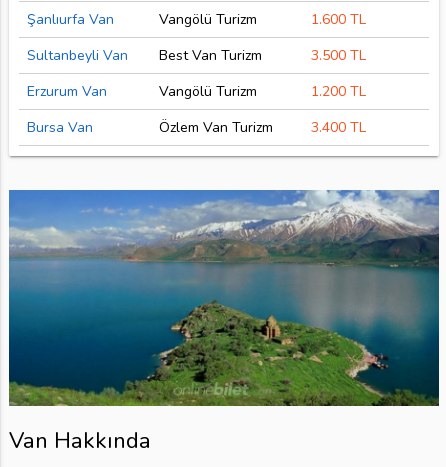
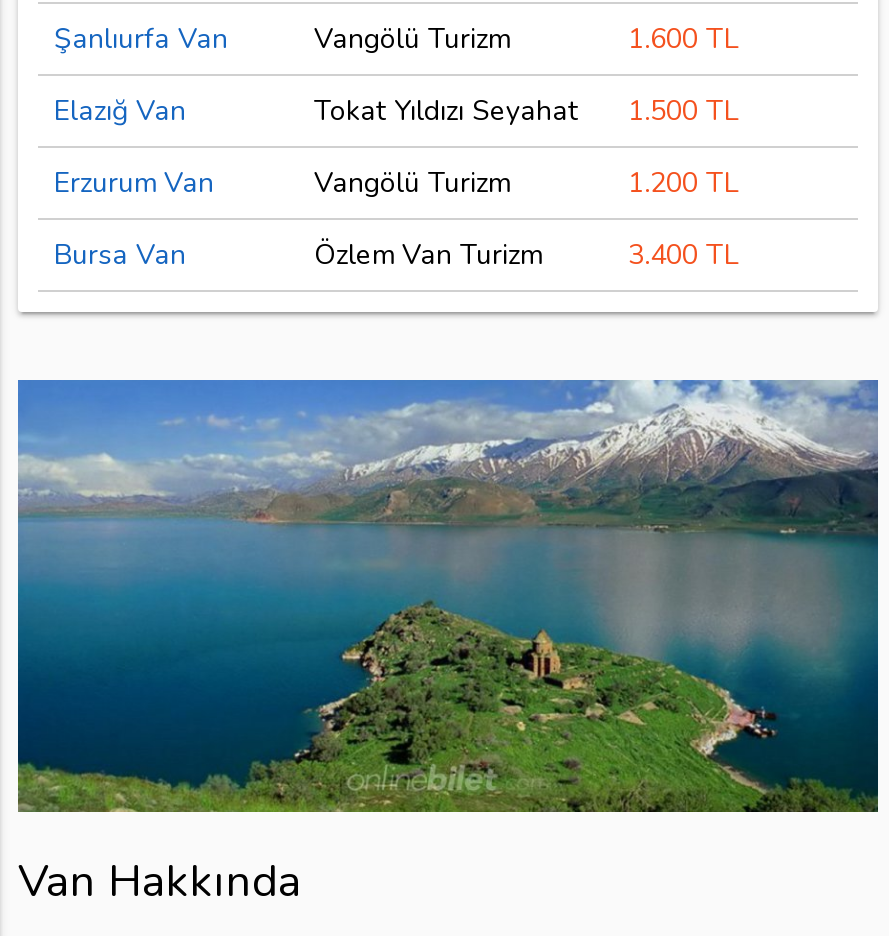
[27,46,366,65] Sultanbeyli Van | Best Van Turizm | 3.500 TL -> [54,93,738,131] Elazığ Van | Tokat Yıldızı Seyahat | 1.500 TL

